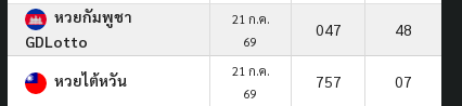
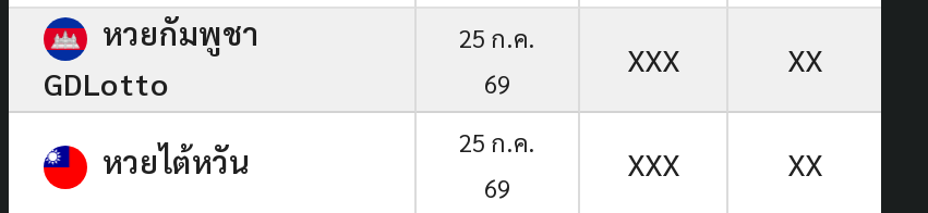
[232,11,269,27] 21 ก.ค. -> [459,21,535,54] 25 ก.ค.
[315,19,412,39] 047 | 48 -> [627,39,822,78] XXX | XX
[232,63,269,79] 21 ก.ค. -> [459,126,535,158] 25 ก.ค.
[315,71,412,91] 757 | 07 -> [627,143,822,182] XXX | XX

